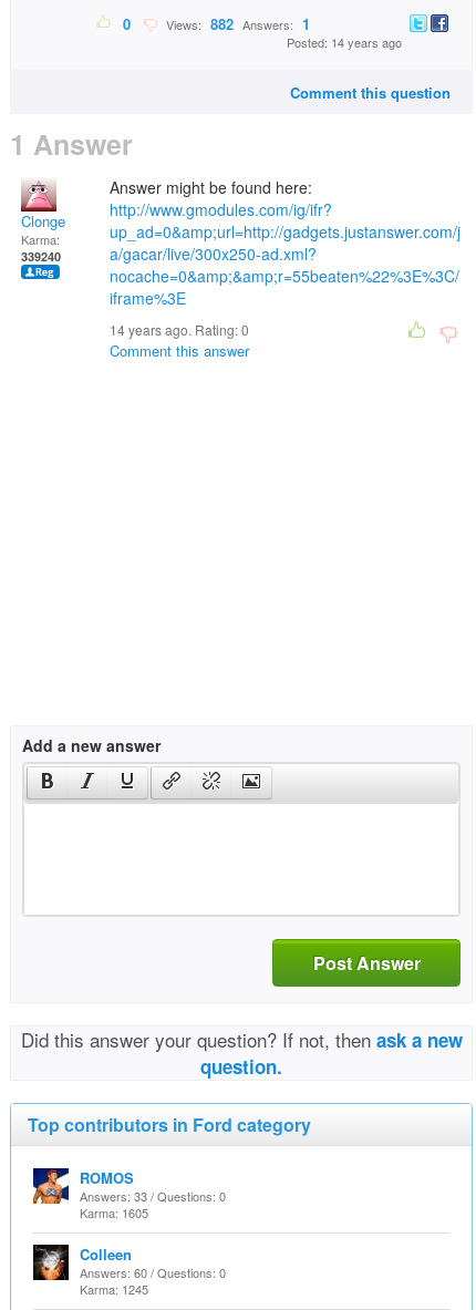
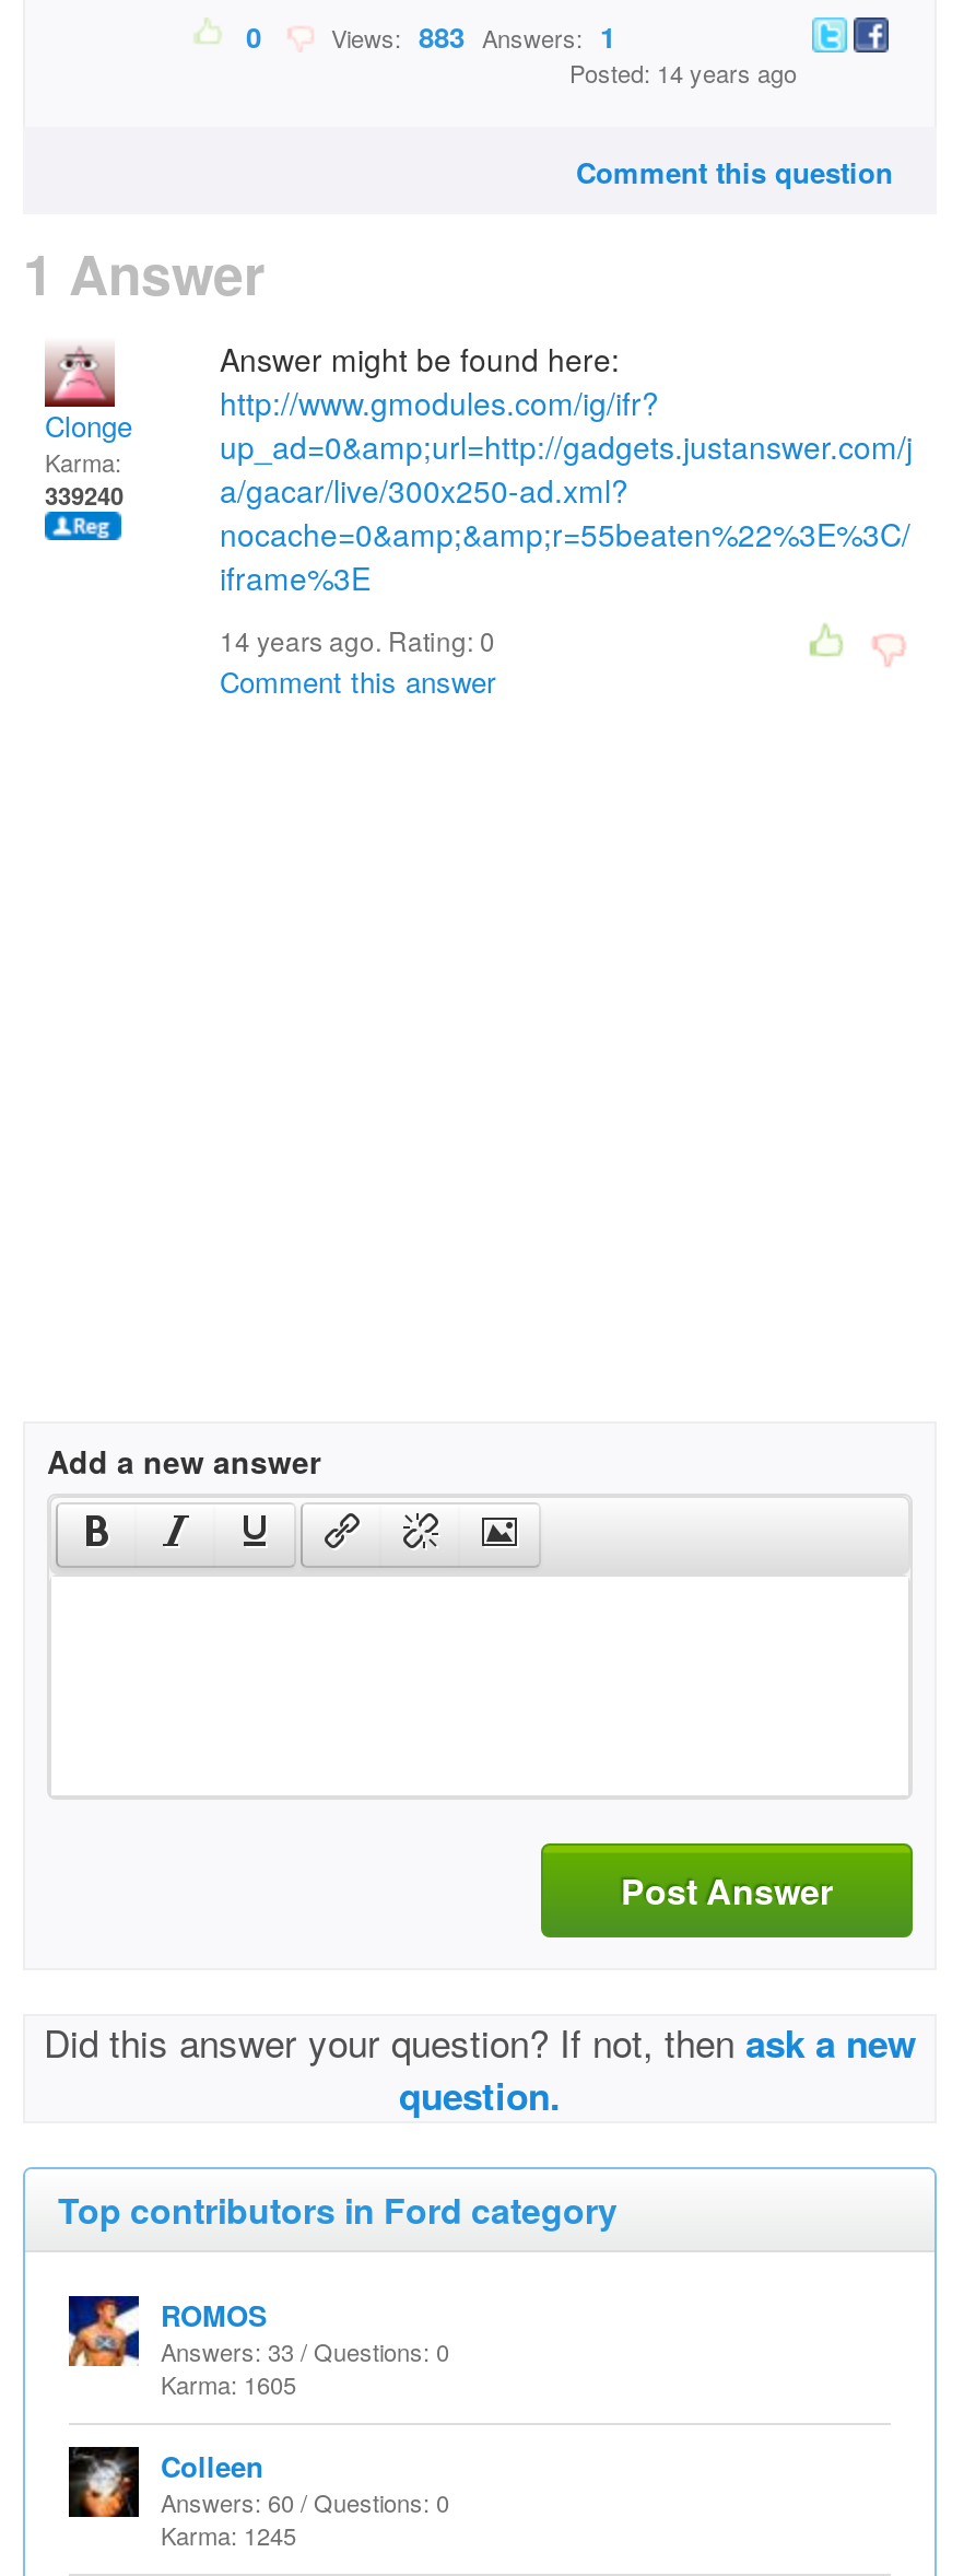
[159,13,310,34] Views: 882 Answers: 1 -> [318,16,615,57] Views: 883 Answers: 1

